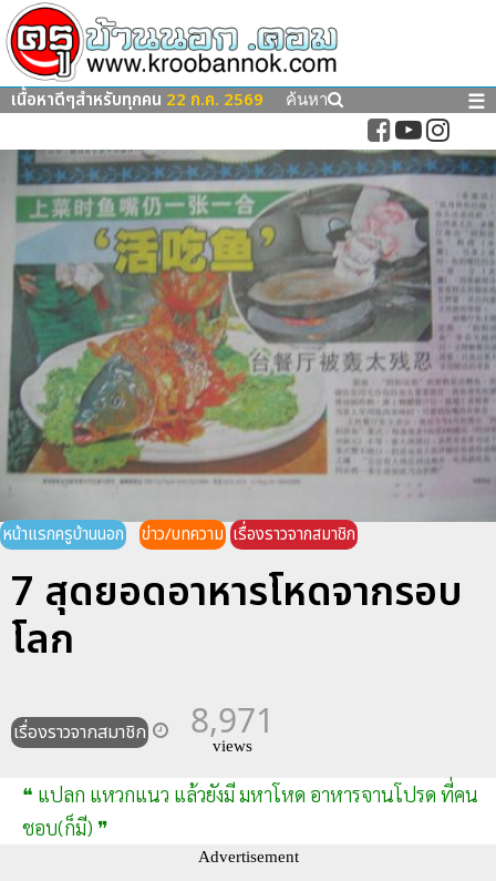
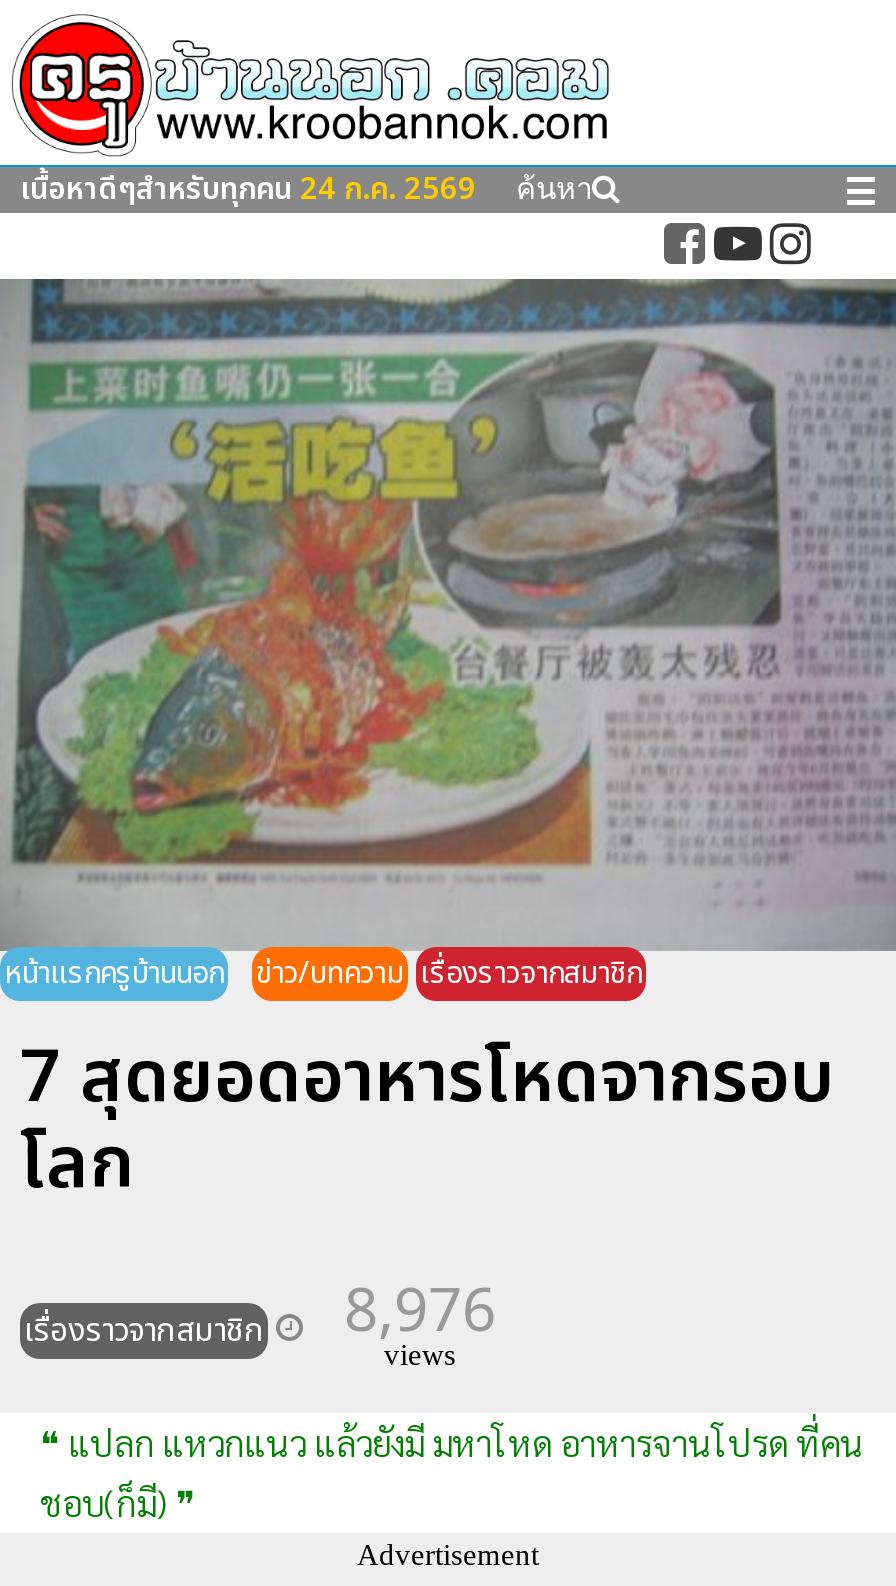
[11,88,263,113] เนื้อหาดีๆสำหรับทุกคน 22 ก.ค. 2569 -> [20,168,476,214] เนื้อหาดีๆสำหรับทุกคน 24 ก.ค. 2569
[13,697,275,746] เรื่องราวจากสมาชิก 8,971 -> [24,1268,496,1356] เรื่องราวจากสมาชิก 8,976

